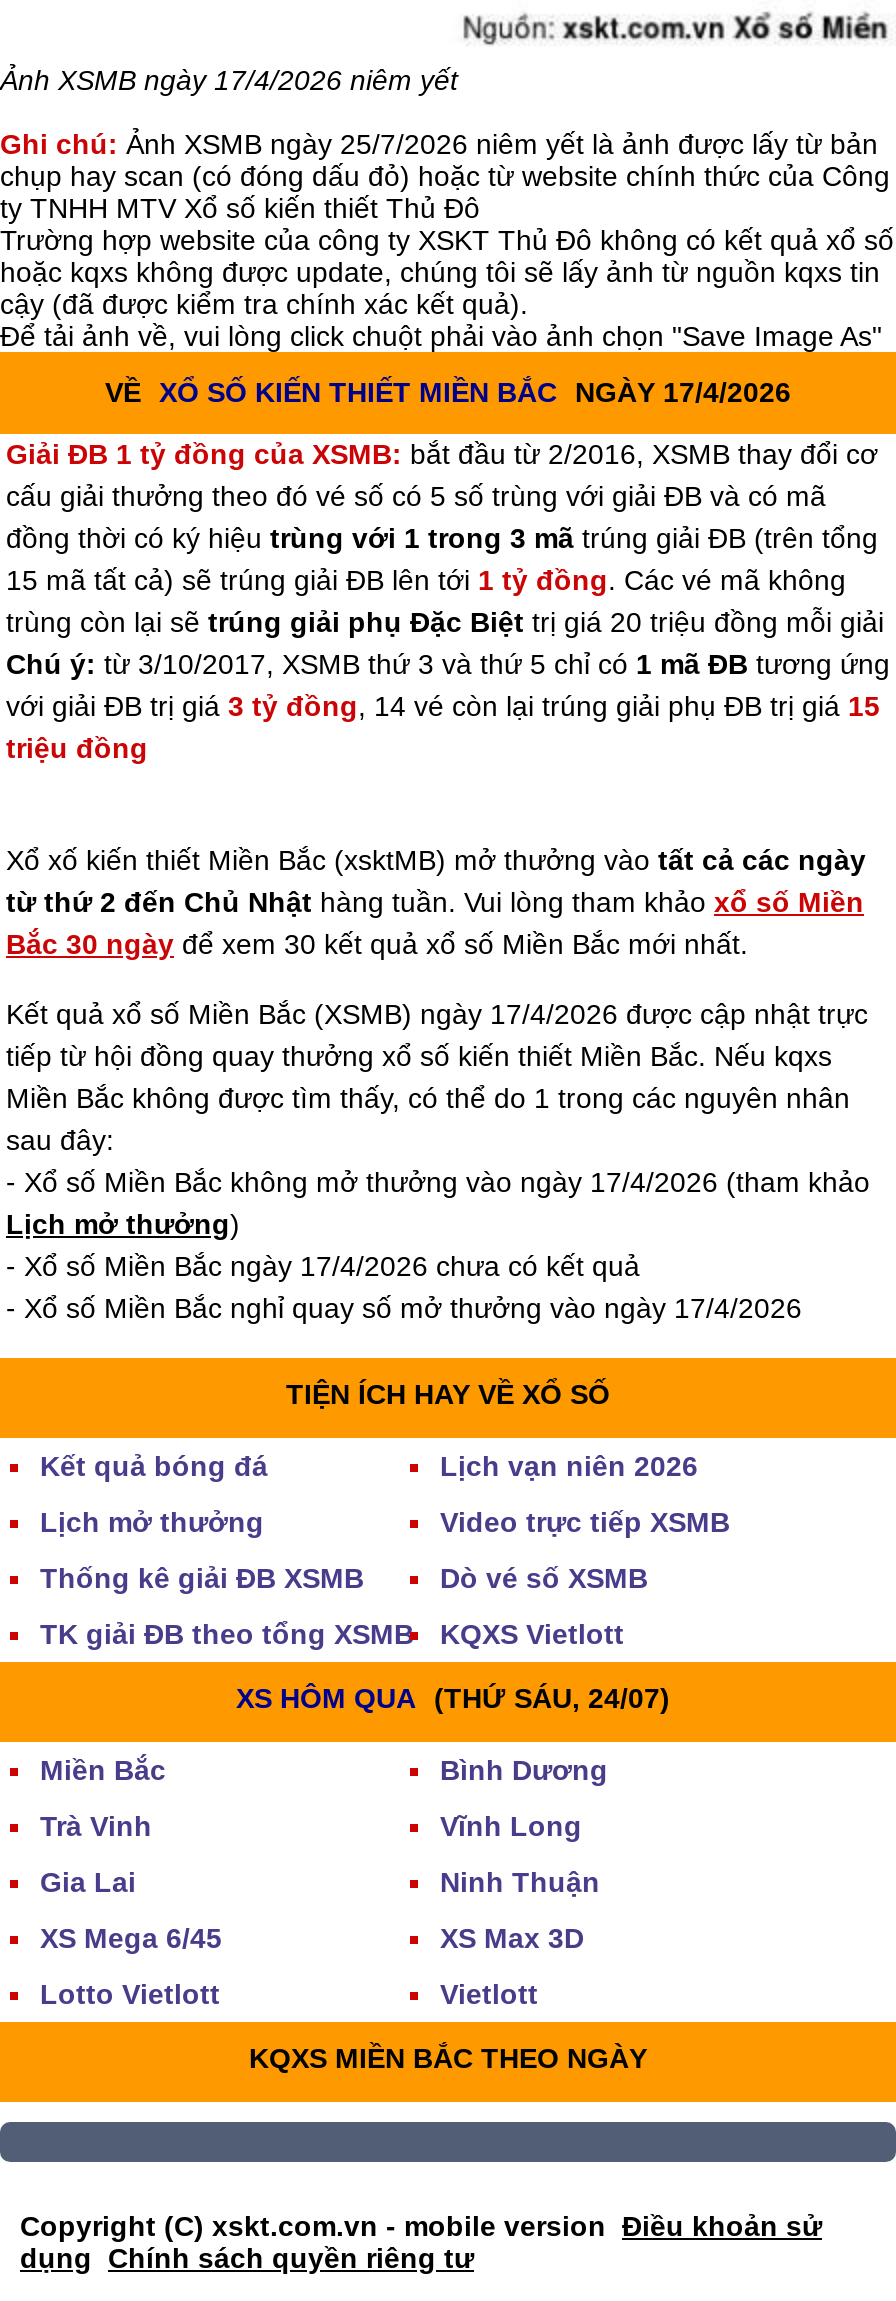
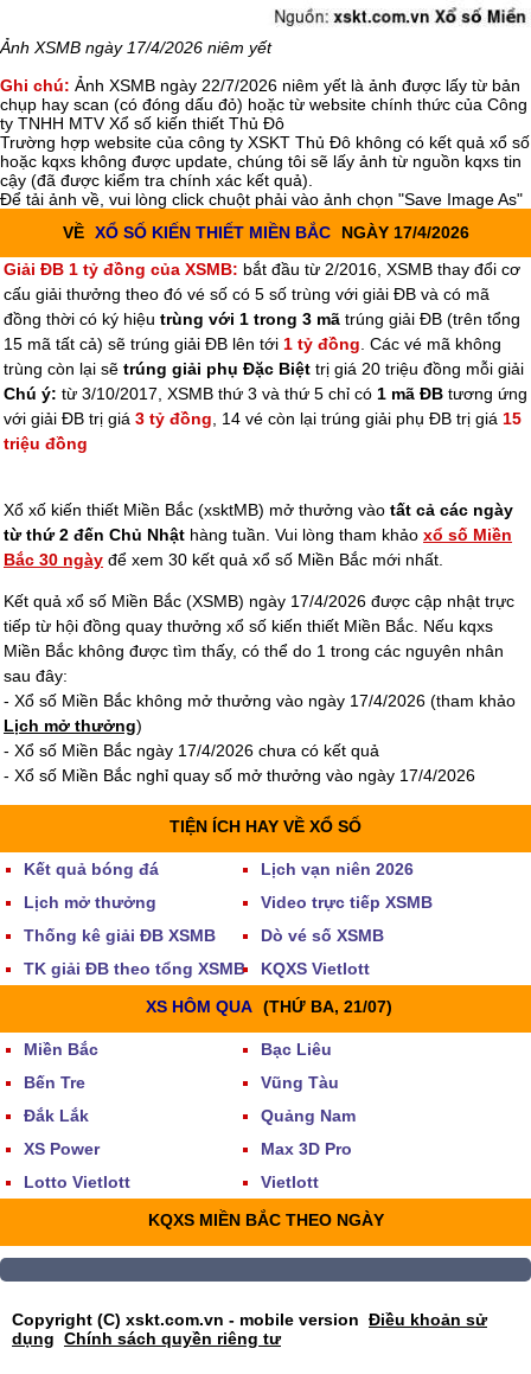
[0,128,878,160] Ghi chú: Ảnh XSMB ngày 25/7/2026 niêm yết là ảnh được lấy từ bản -> [0,76,520,95] Ghi chú: Ảnh XSMB ngày 22/7/2026 niêm yết là ảnh được lấy từ bản
[236,1682,670,1714] XS HÔM QUA (THỨ SÁU, 24/07) -> [145,997,392,1016] XS HÔM QUA (THỨ BA, 21/07)
[440,1754,608,1786] Bình Dương -> [261,1040,332,1059] Bạc Liêu
[40,1810,582,1842] Trà Vinh | Vĩnh Long -> [24,1073,339,1092] Bến Tre | Vũng Tàu
[40,1866,600,1898] Gia Lai | Ninh Thuận -> [24,1106,356,1125] Đắk Lắk | Quảng Nam
[40,1922,584,1954] XS Mega 6/45 | XS Max 3D -> [24,1139,352,1158] XS Power | Max 3D Pro

